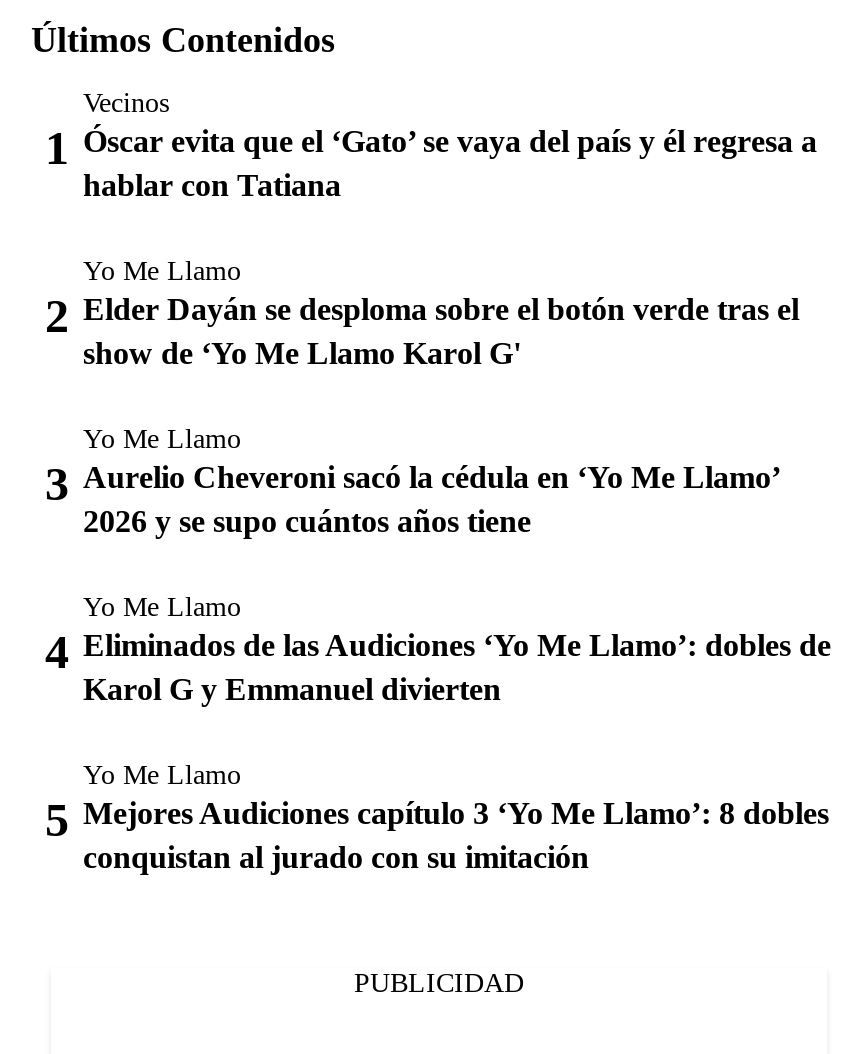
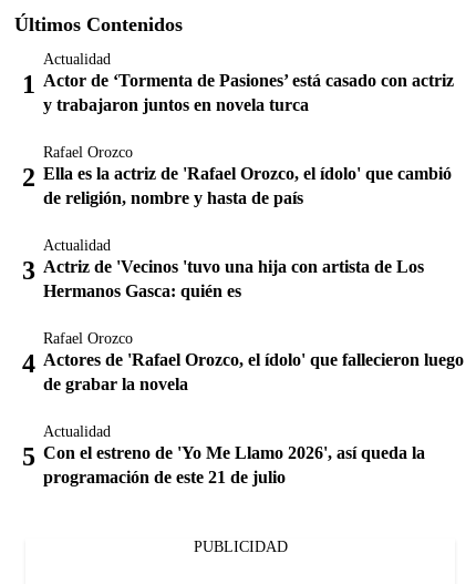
[83,88,817,202] Vecinos | Óscar evita que el ‘Gato’ se vaya del país y él regresa a | hablar con Tatiana -> [43,51,454,114] Actualidad | Actor de ‘Tormenta de Pasiones’ está casado con actriz | y trabajaron juntos en novela turca
[83,256,799,370] Yo Me Llamo | Elder Dayán se desploma sobre el botón verde tras el | show de ‘Yo Me Llamo Karol G' -> [43,144,452,207] Rafael Orozco | Ella es la actriz de 'Rafael Orozco, el ídolo' que cambió | de religión, nombre y hasta de país
[83,424,779,538] Yo Me Llamo | Aurelio Cheveroni sacó la cédula en ‘Yo Me Llamo’ | 2026 y se supo cuántos años tiene -> [43,237,424,300] Actualidad | Actriz de 'Vecinos 'tuvo una hija con artista de Los | Hermanos Gasca: quién es
[83,592,831,706] Yo Me Llamo | Eliminados de las Audiciones ‘Yo Me Llamo’: dobles de | Karol G y Emmanuel divierten -> [43,330,464,393] Rafael Orozco | Actores de 'Rafael Orozco, el ídolo' que fallecieron luego | de grabar la novela
[83,760,829,874] Yo Me Llamo | Mejores Audiciones capítulo 3 ‘Yo Me Llamo’: 8 dobles | conquistan al jurado con su imitación -> [43,423,425,486] Actualidad | Con el estreno de 'Yo Me Llamo 2026', así queda la | programación de este 21 de julio

